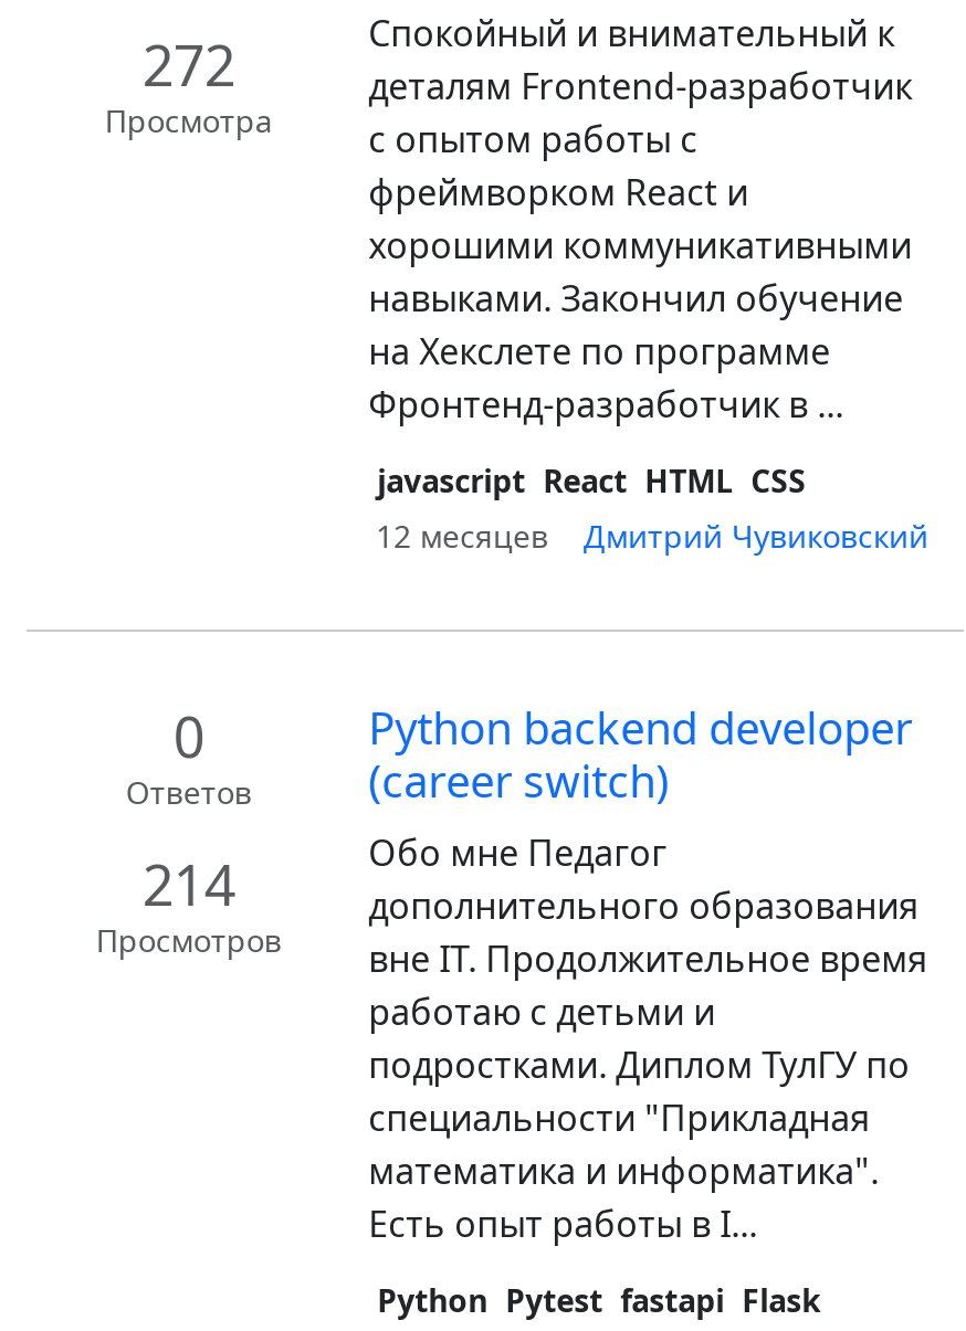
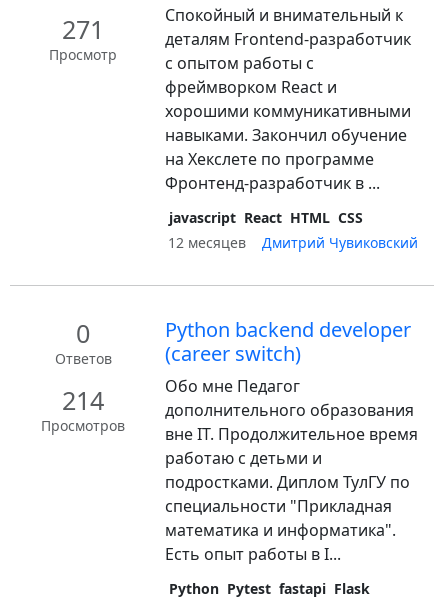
[105,27,273,141] 272 | Просмотра -> [49,12,117,64] 271 | Просмотр

